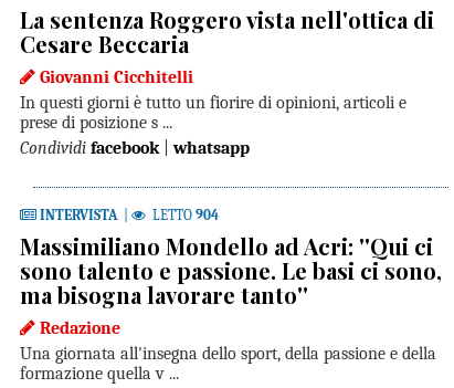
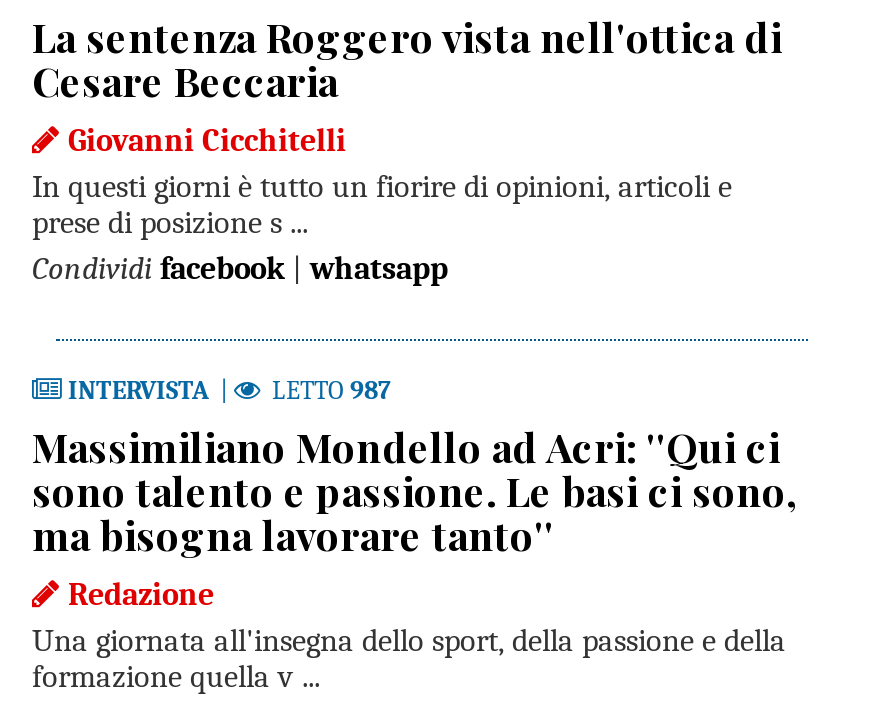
[146,207,219,224] LETTO 904 -> [260,375,390,405] LETTO 987

